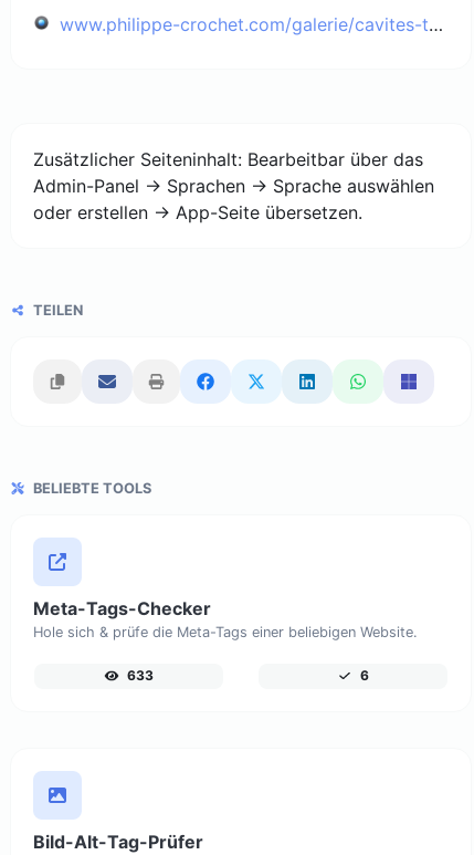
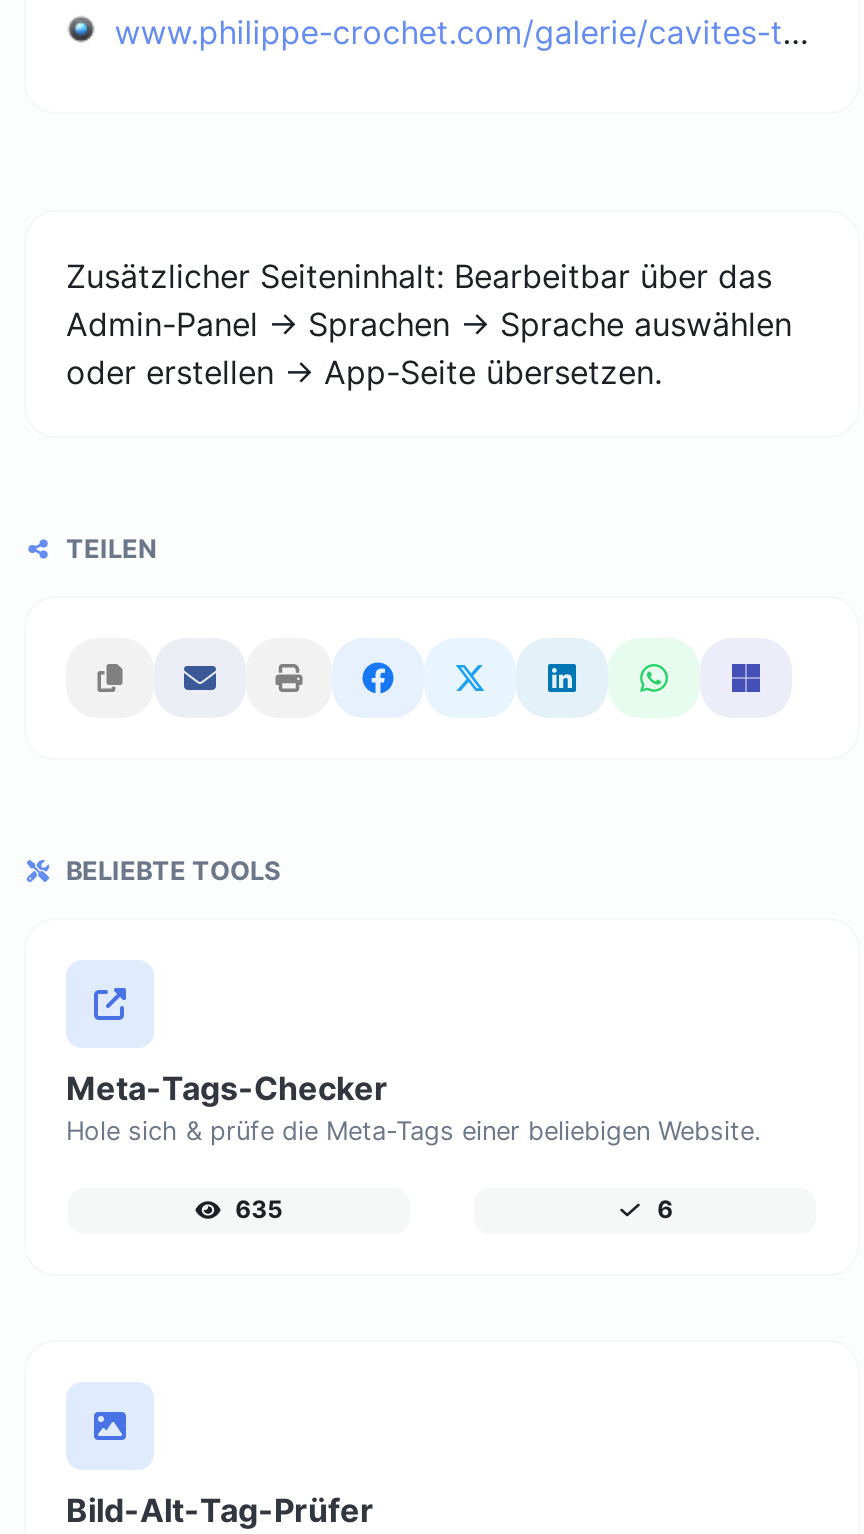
[123,667,153,684] 633 -> [229,1195,283,1225] 635

